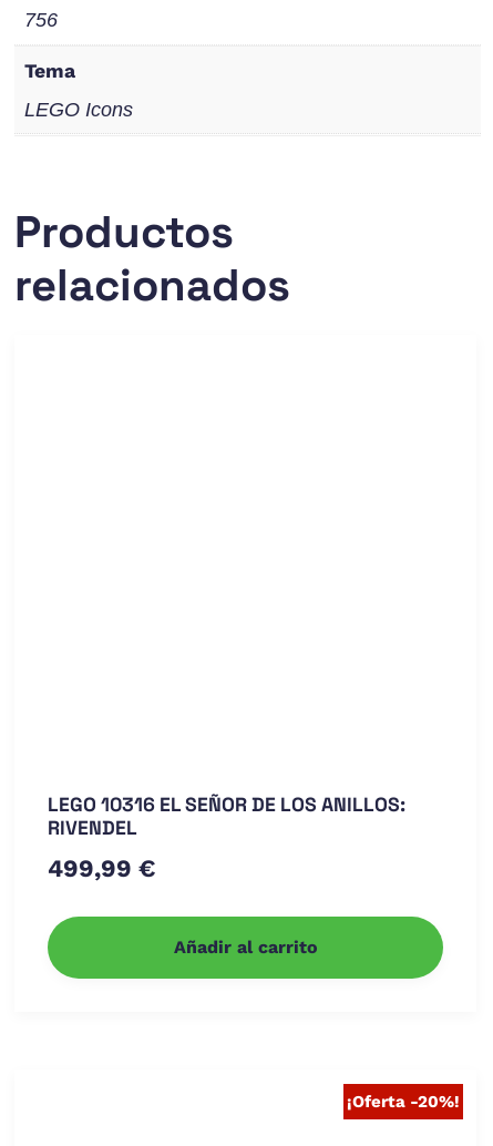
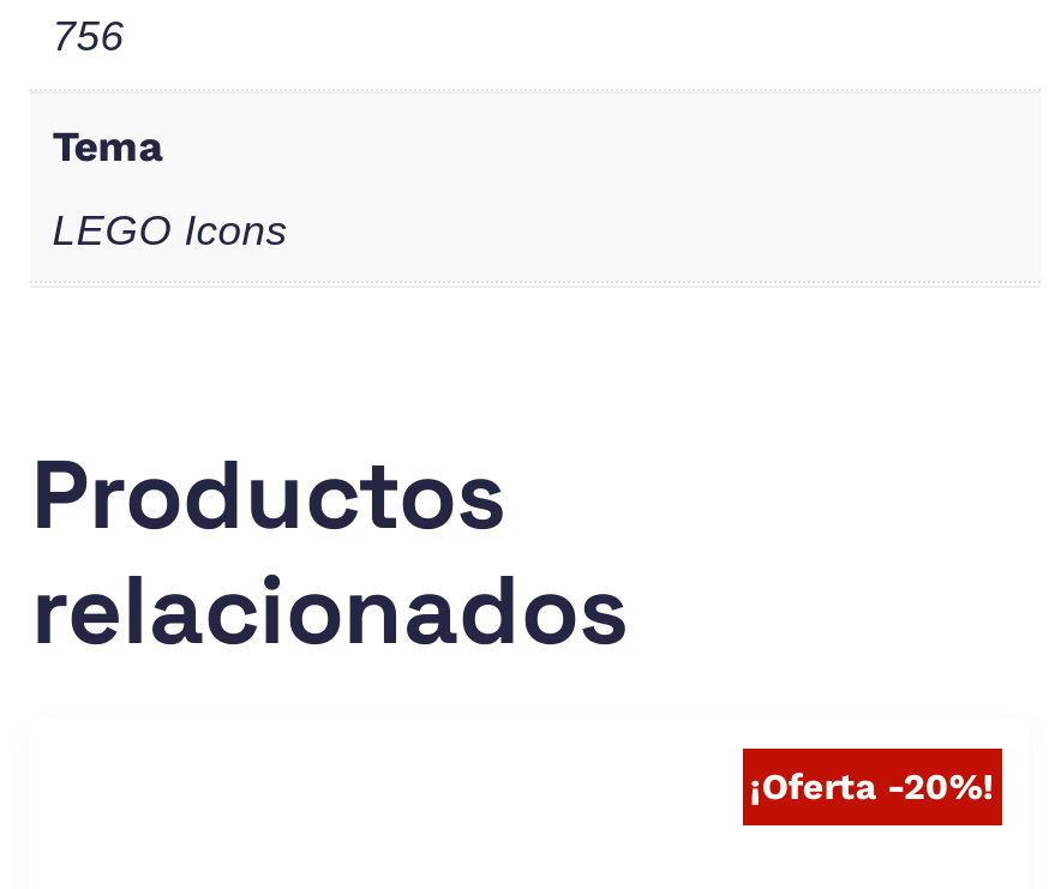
[48,792,406,957] LEGO 10316 EL SEÑOR DE LOS ANILLOS: | RIVENDEL | 499,99 € | Añadir al carrito -> none

